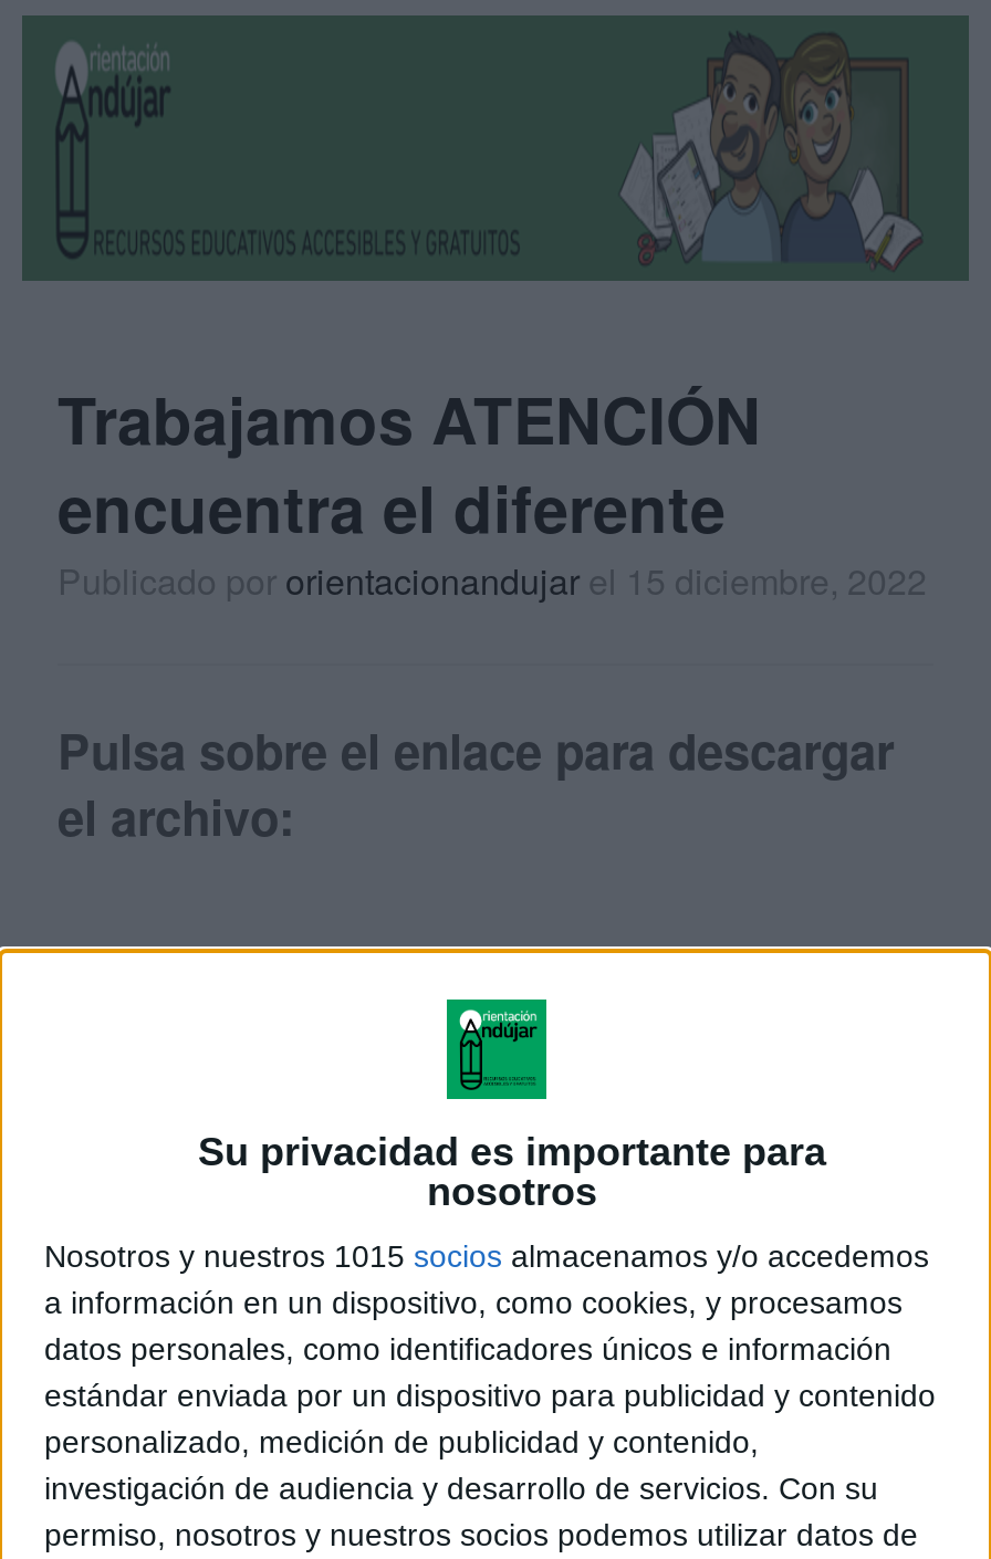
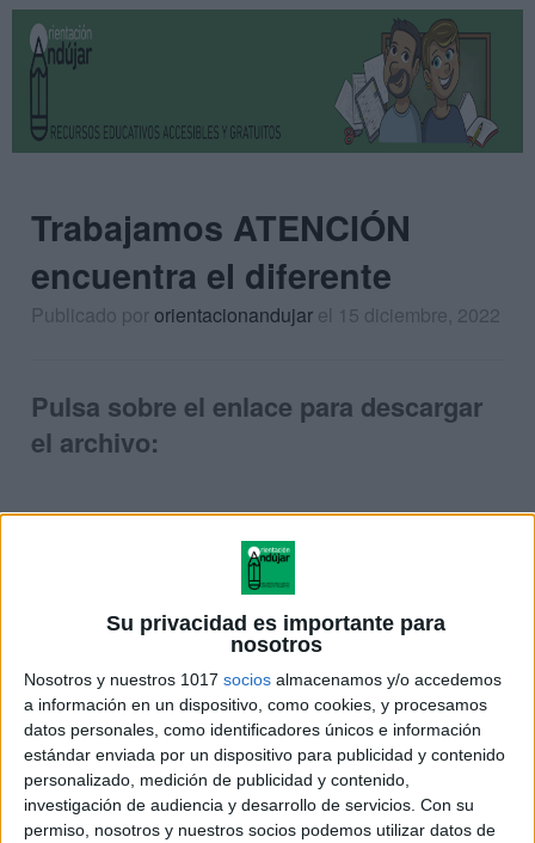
[44,1237,929,1273] Nosotros y nuestros 1015 socios almacenamos y/o accedemos -> [24,669,502,688] Nosotros y nuestros 1017 socios almacenamos y/o accedemos

